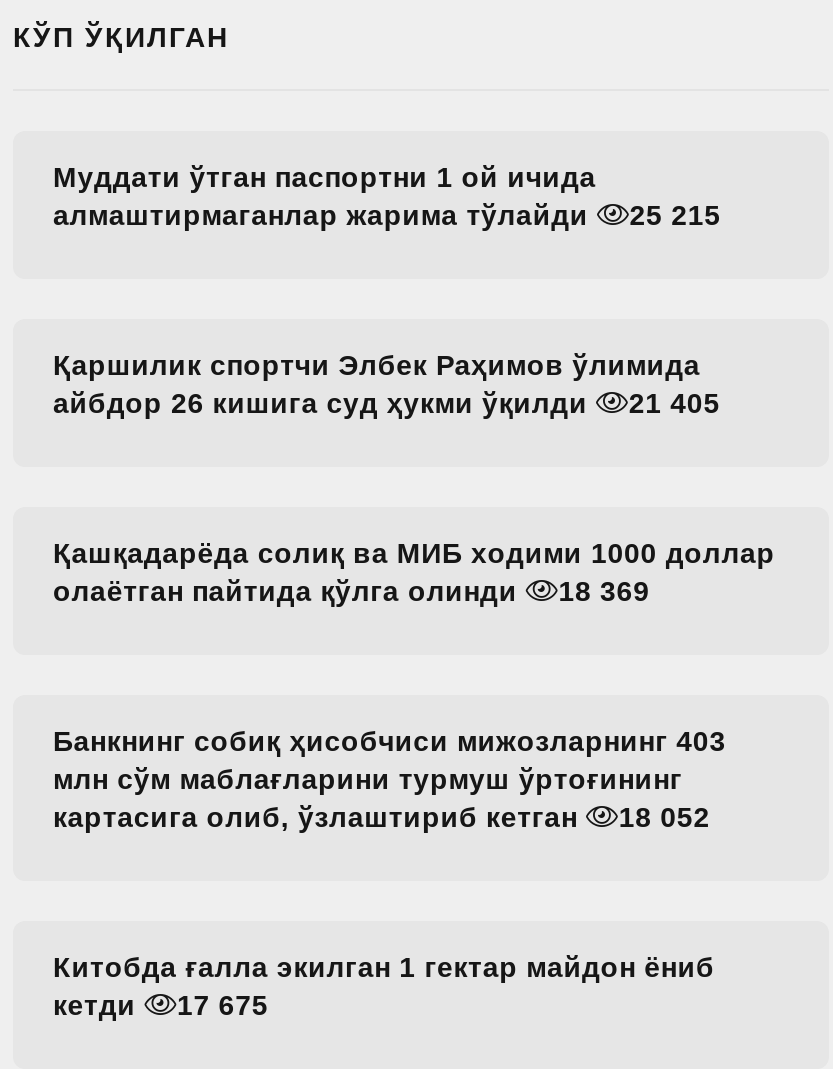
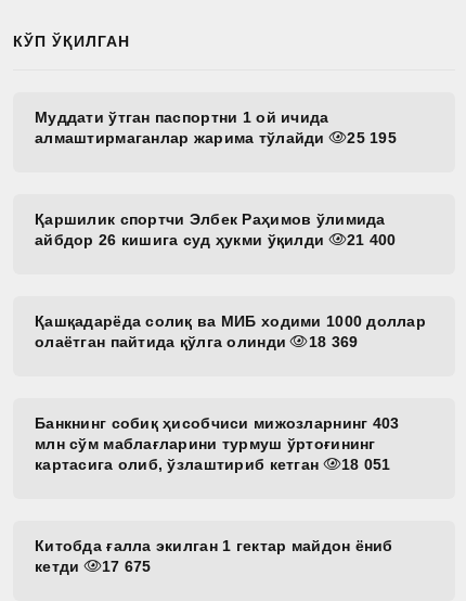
[53,199,721,231] алмаштирмаганлар жарима тўлайди 25 215 -> [35,129,397,146] алмаштирмаганлар жарима тўлайди 25 195
[53,387,720,419] айбдор 26 кишига суд ҳукми ўқилди 21 405 -> [35,231,396,248] айбдор 26 кишига суд ҳукми ўқилди 21 400
[53,801,710,833] картасига олиб, ўзлаштириб кетган 18 052 -> [35,456,391,473] картасига олиб, ўзлаштириб кетган 18 051

